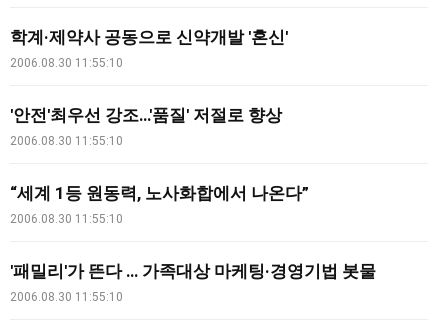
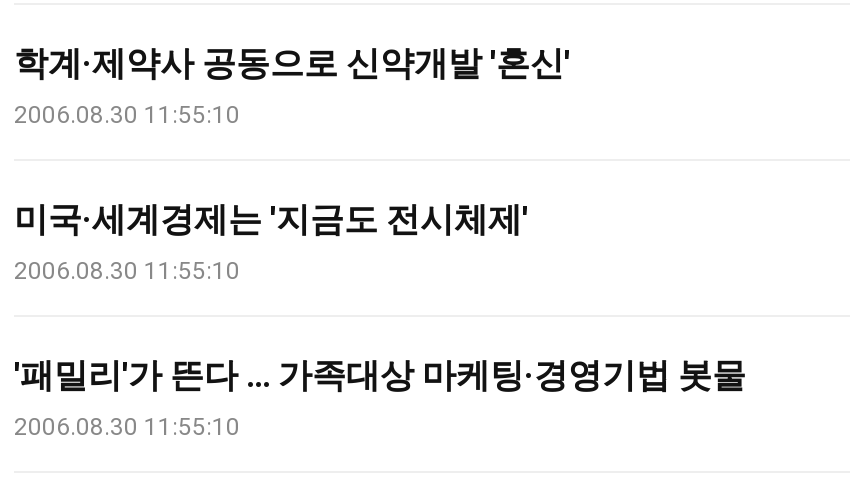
[10,104,309,202] '안전'최우선 강조…'품질' 저절로 향상 | 2006.08.30 11:55:10 | “세계 1등 원동력, 노사화합에서 나온다” -> [14,199,528,239] 미국·세계경제는 '지금도 전시체제'

